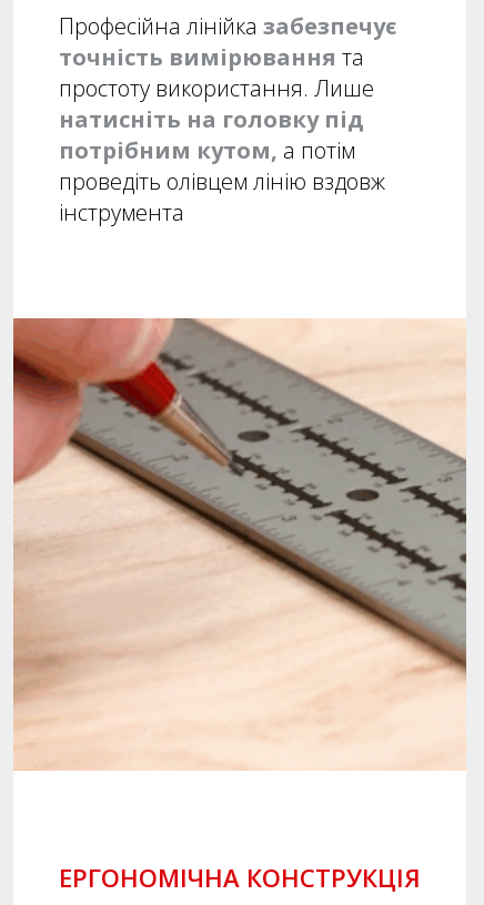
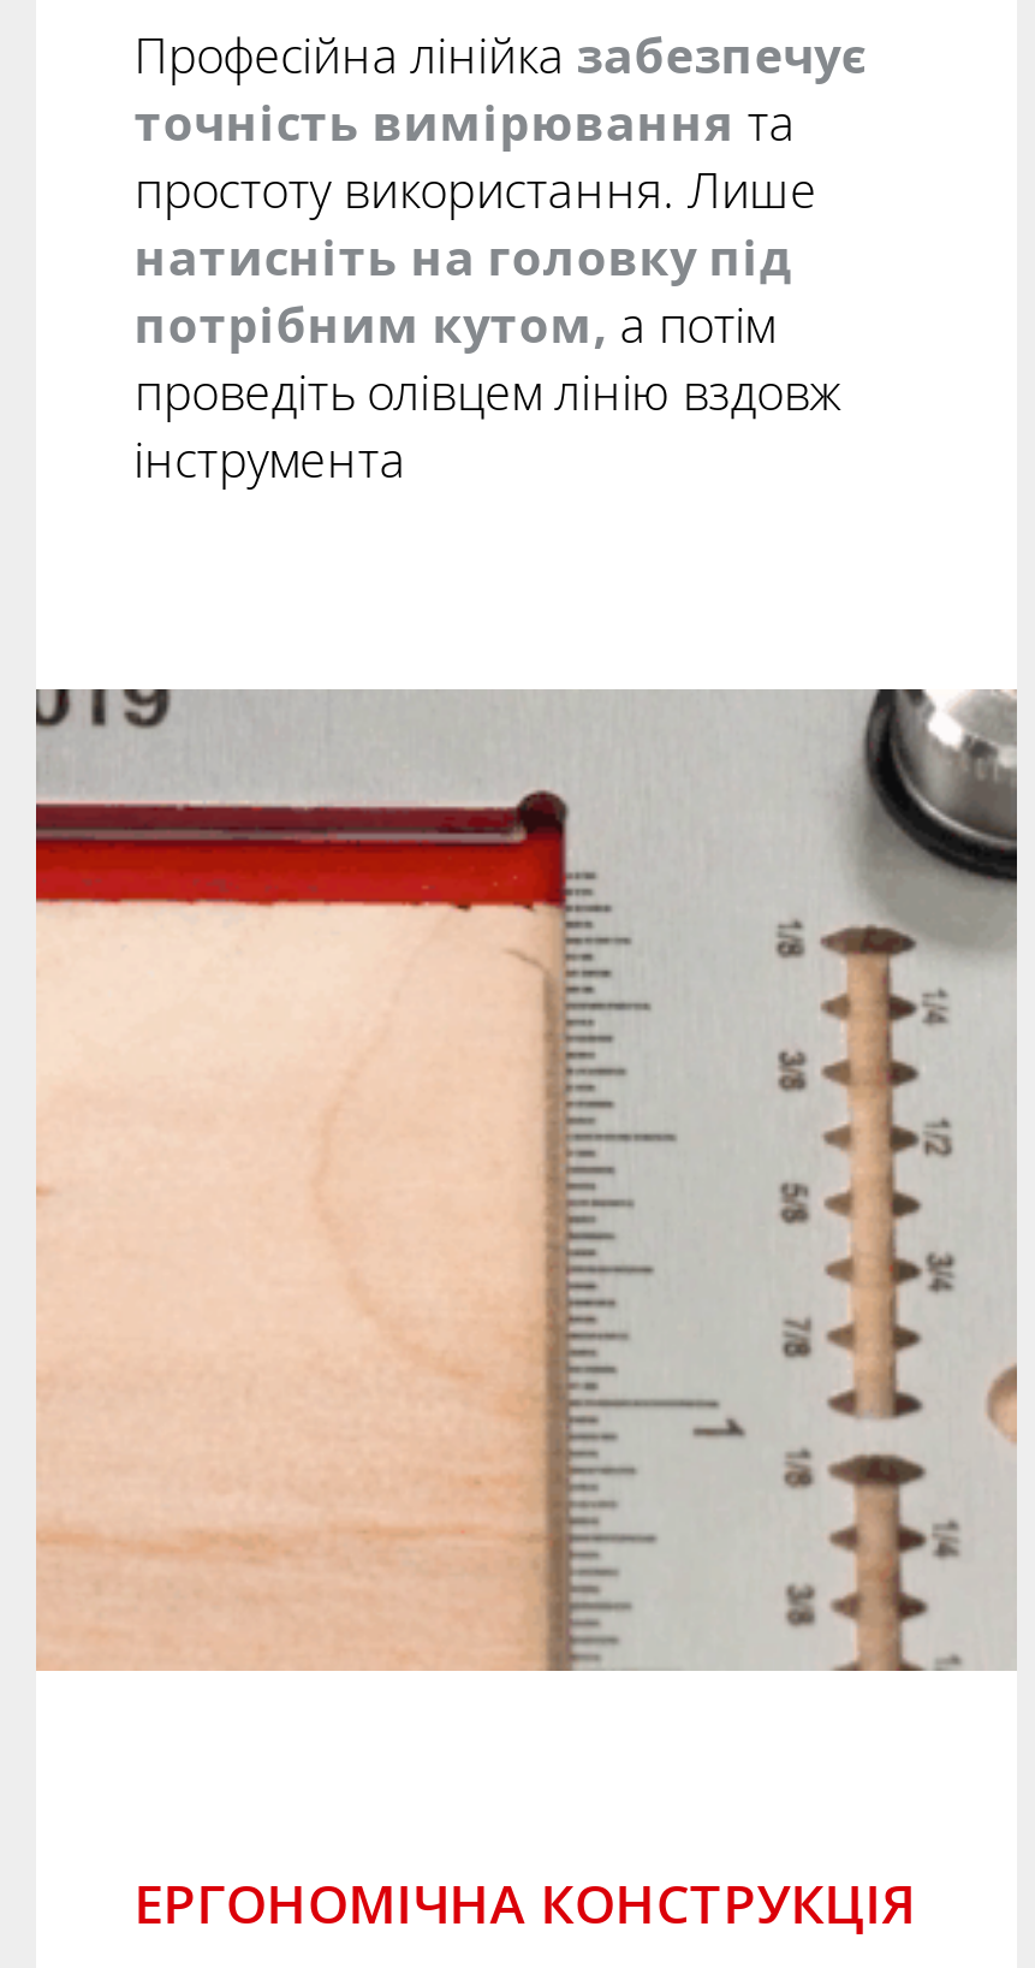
[12,317,467,771] [image] -> [34,687,1019,1673] [image]

